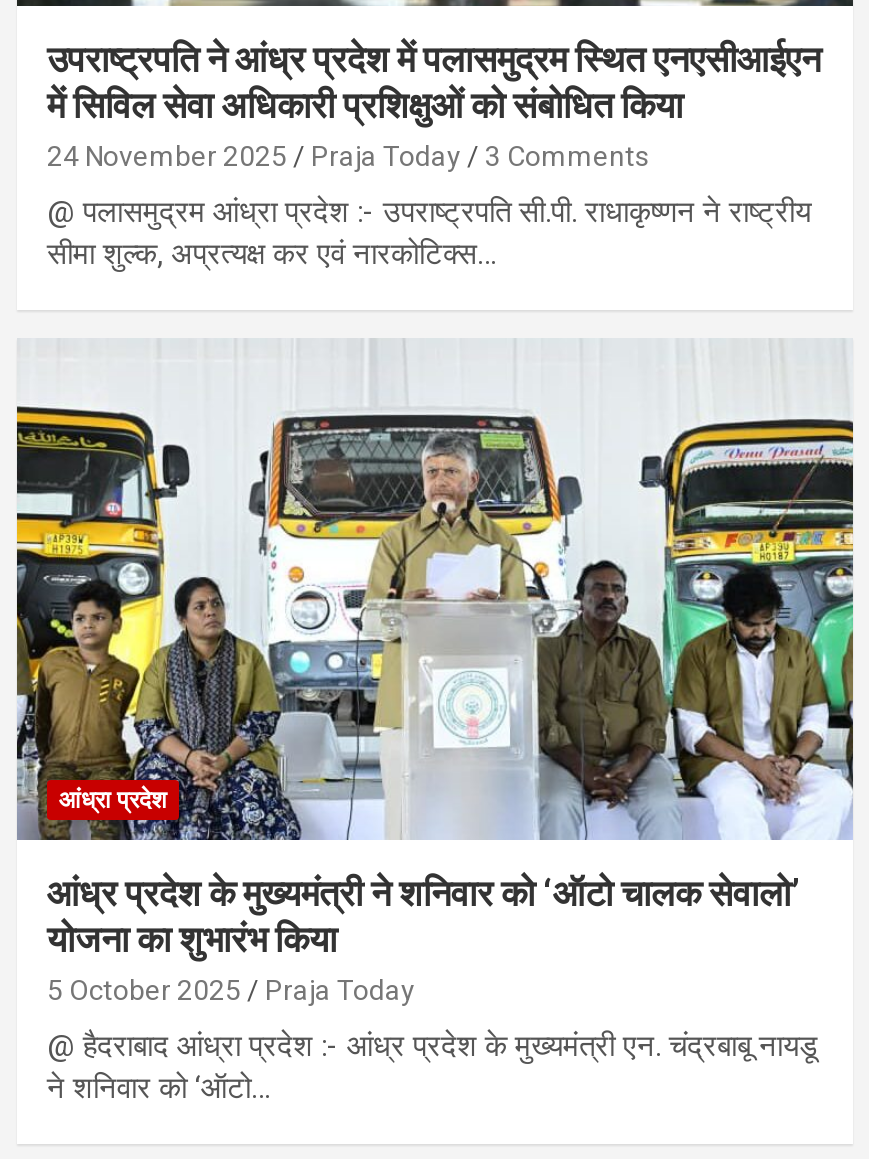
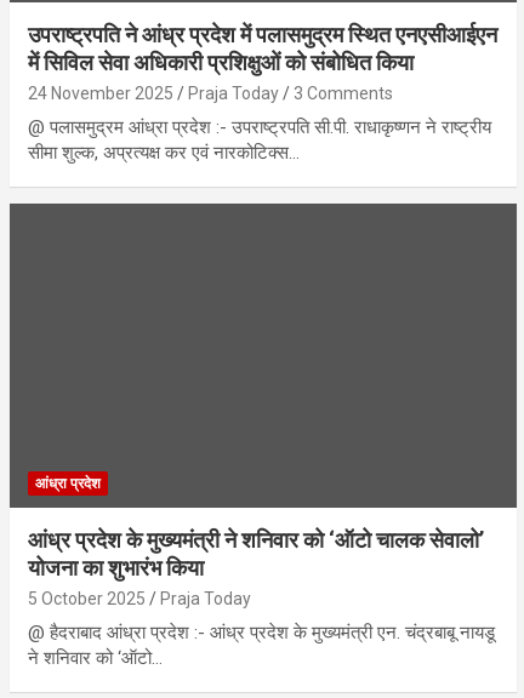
[15,338,855,840] [image] -> none

